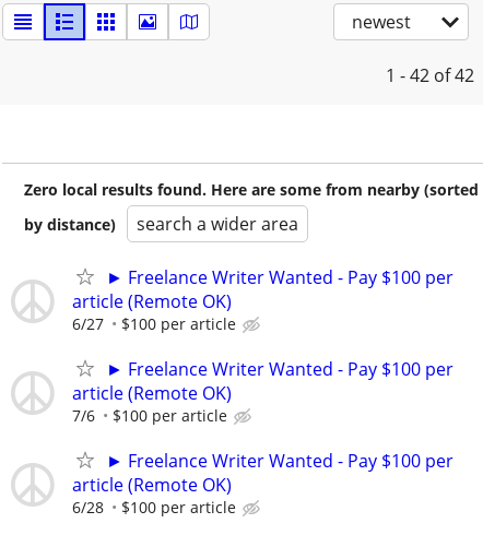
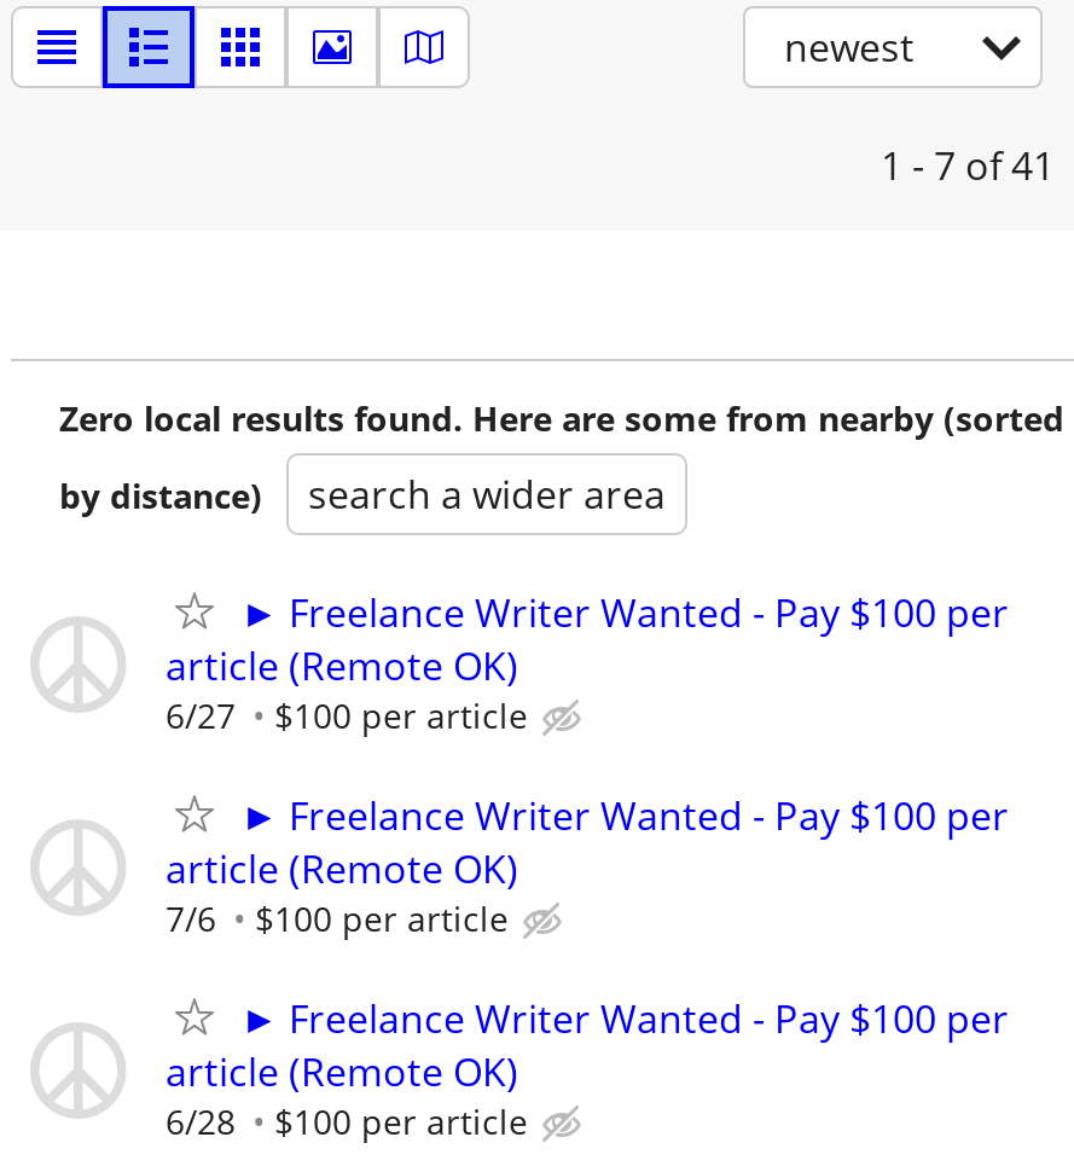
[386,63,474,87] 1 - 42 of 42 -> [881,139,1055,192] 1 - 7 of 41

